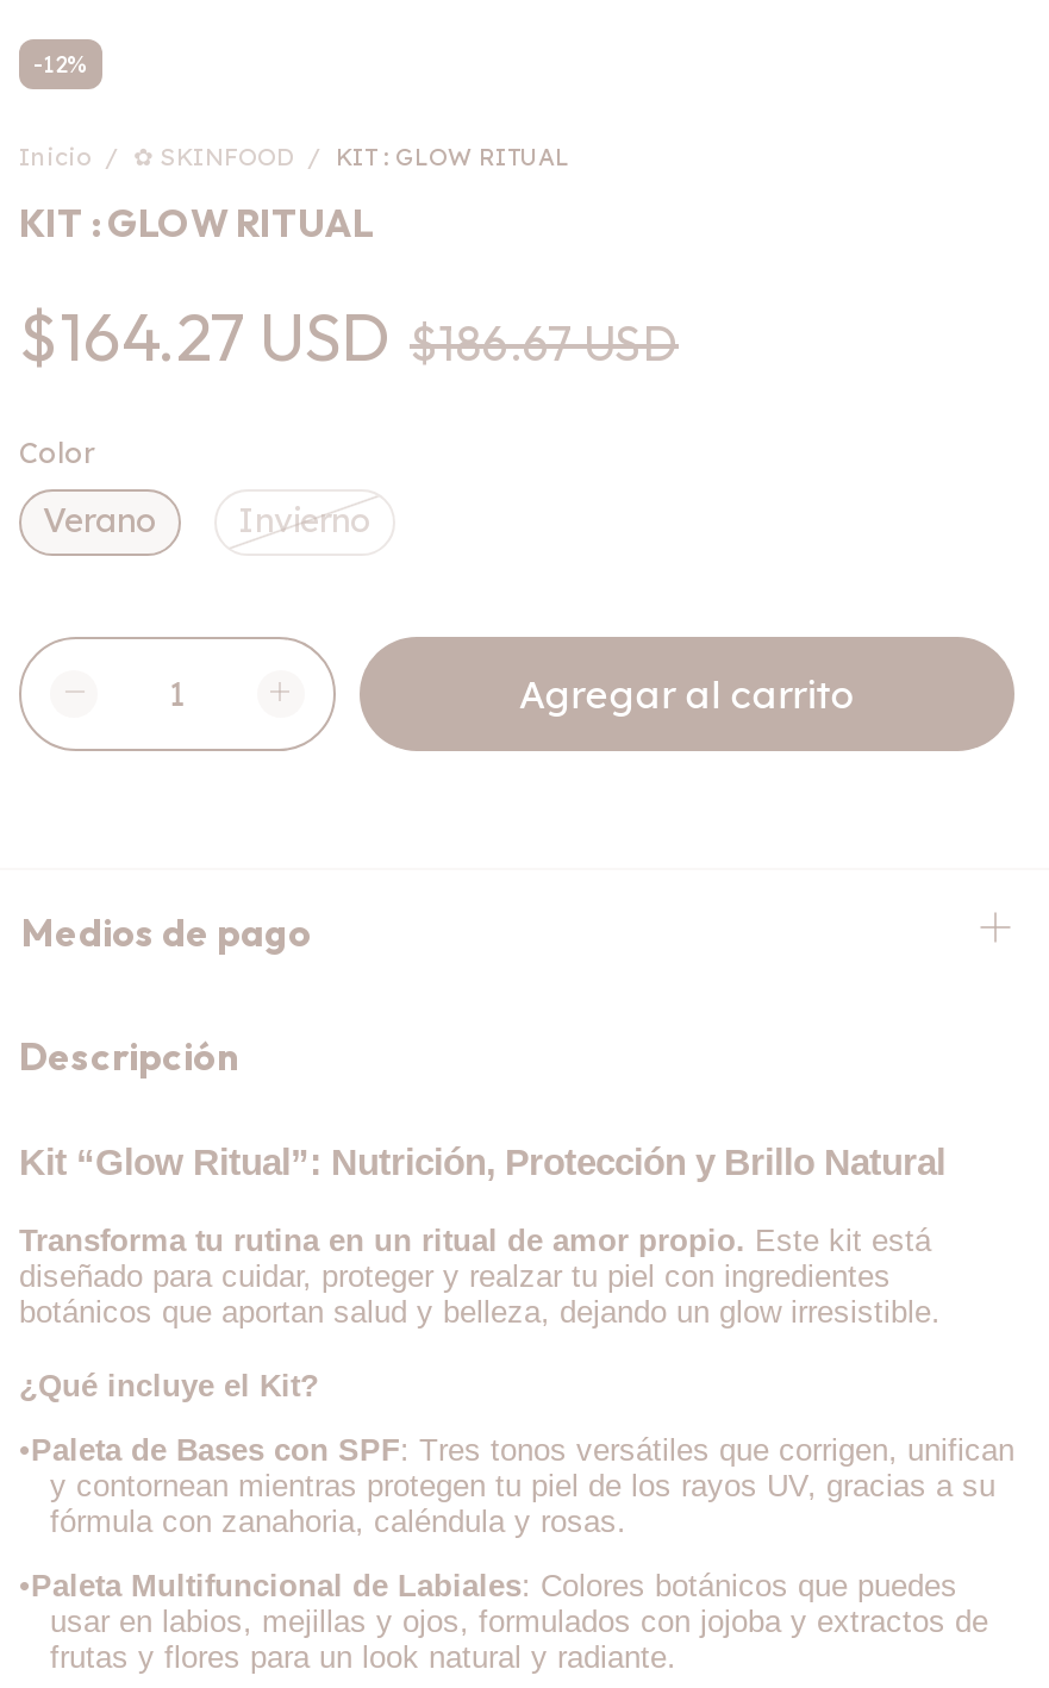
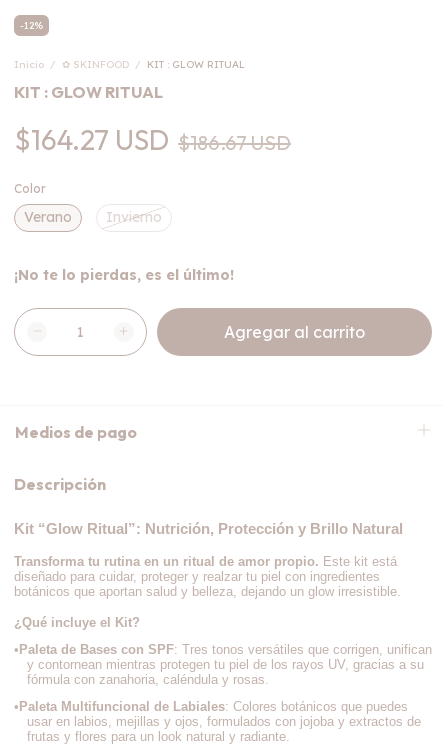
none -> [14,266,234,284] ¡No te lo pierdas, es el último!

